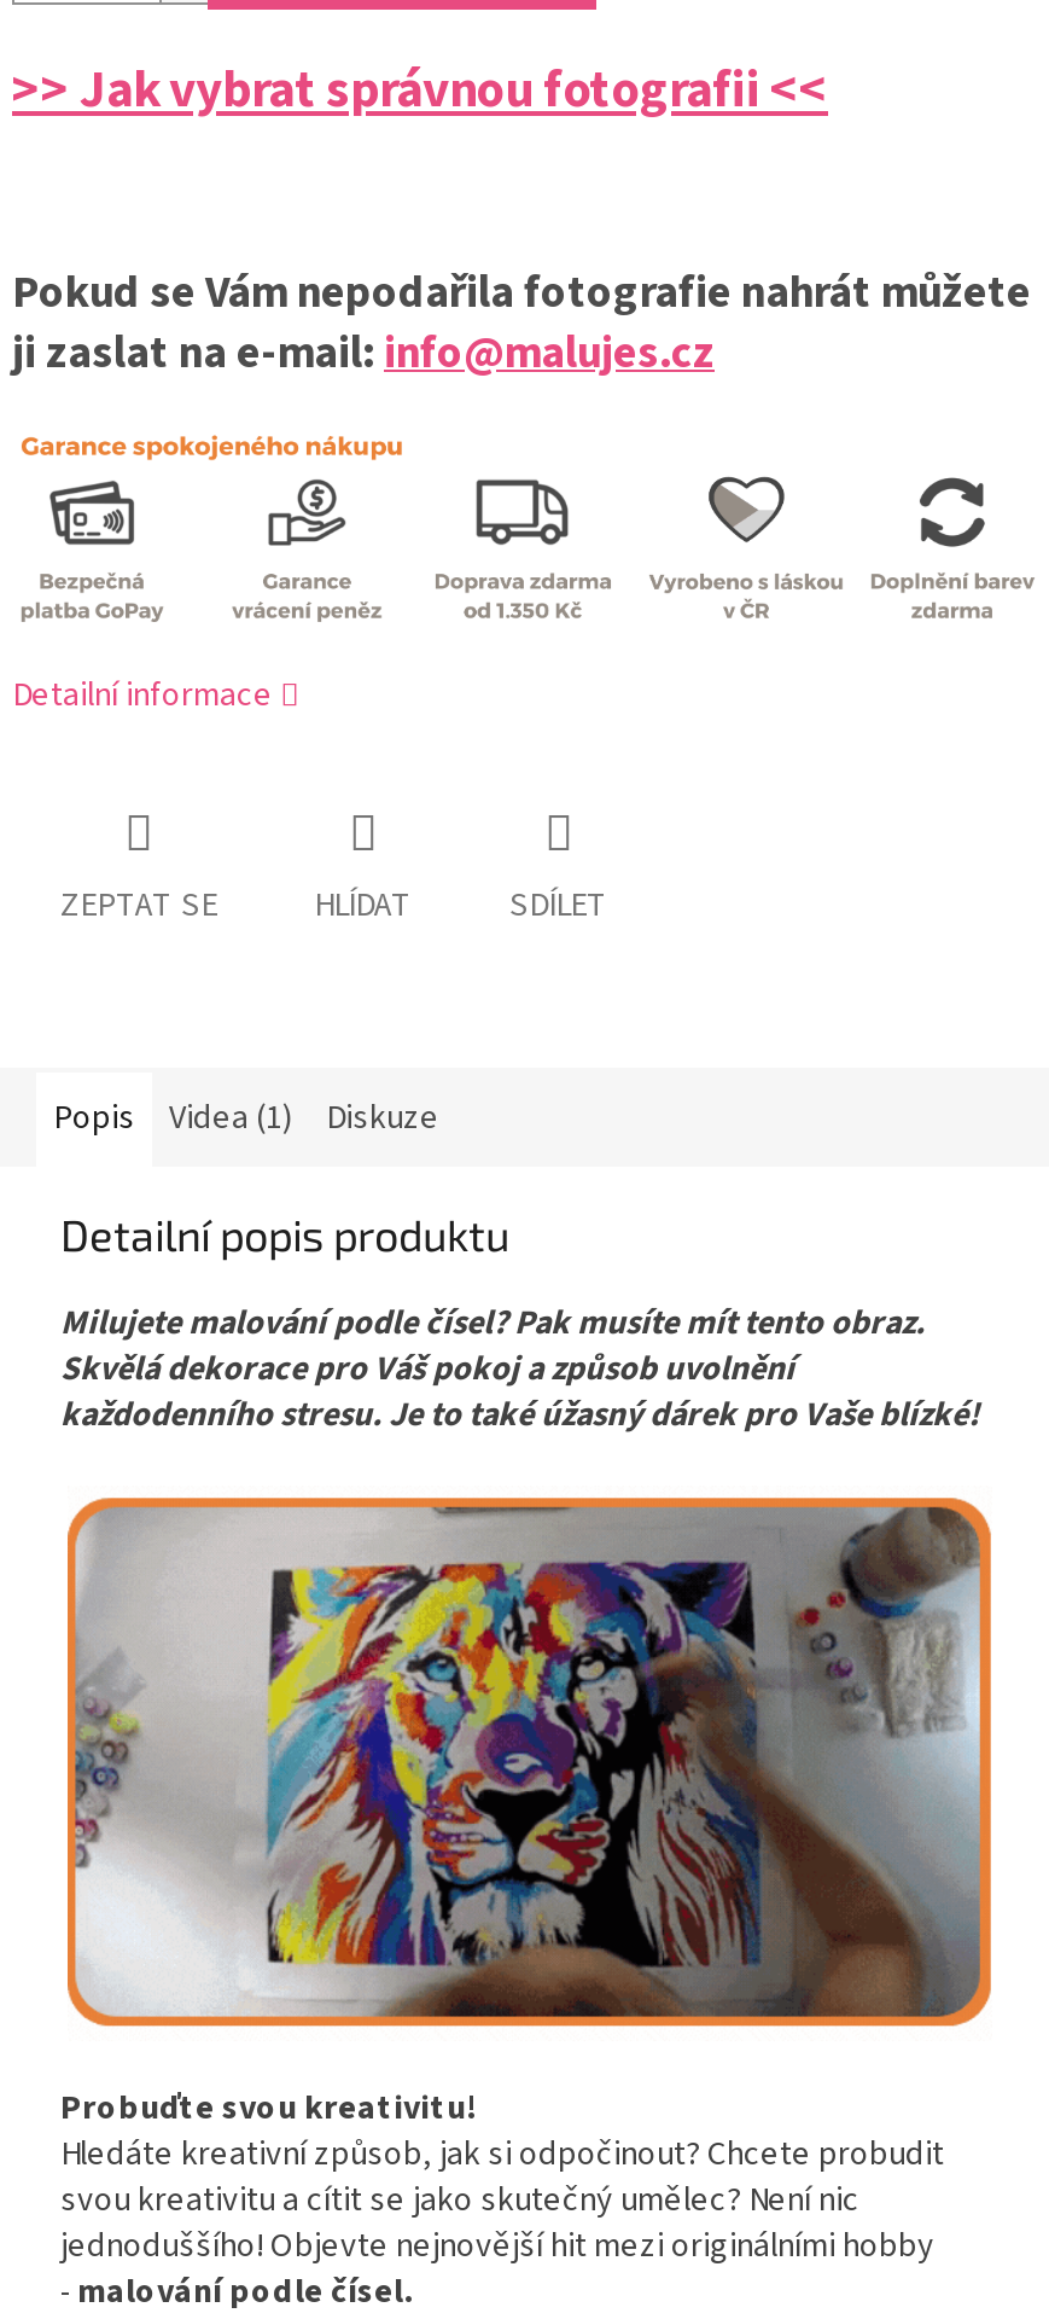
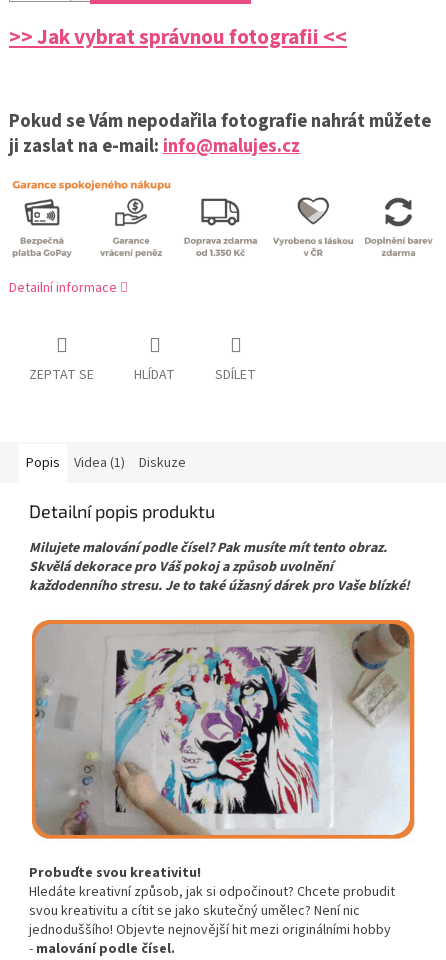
[75,1505,983,2019] [image] -> [35,623,411,836] [image]

